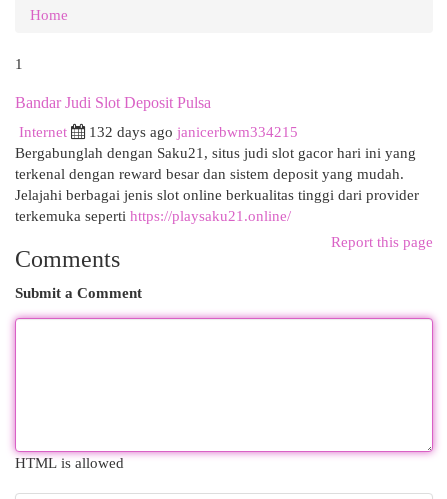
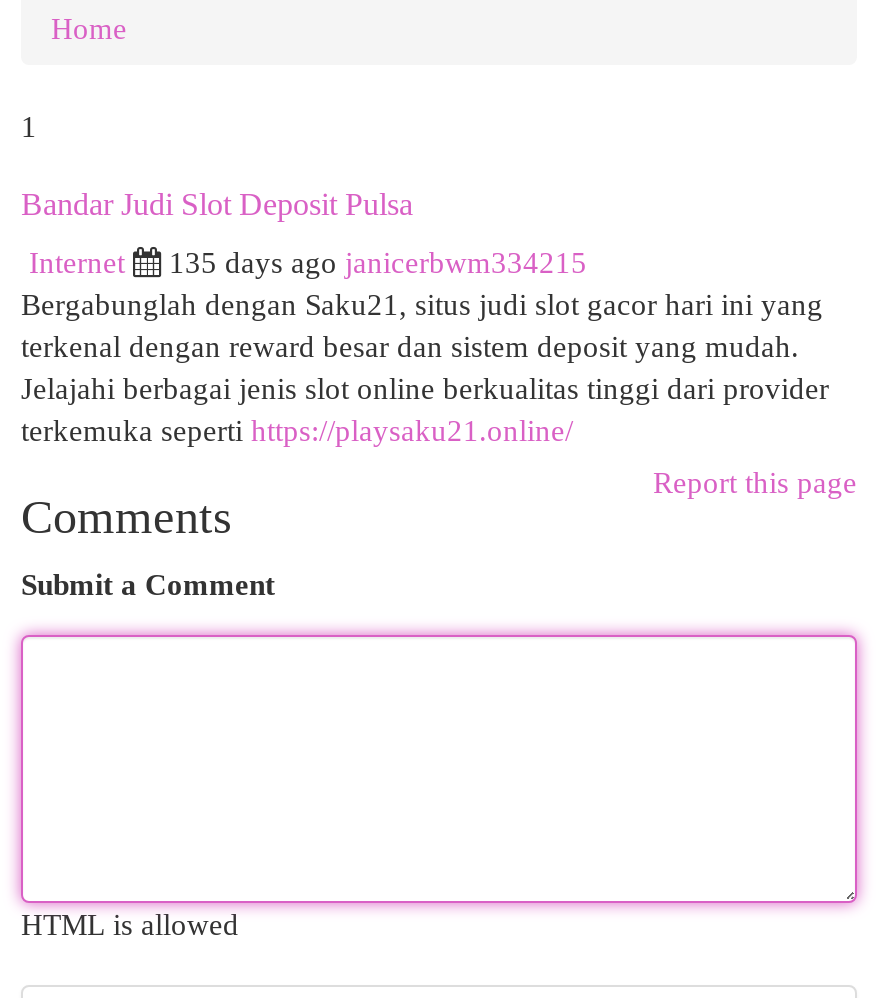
[89,123,298,140] 132 days ago janicerbwm334215 -> [169,245,587,279] 135 days ago janicerbwm334215

